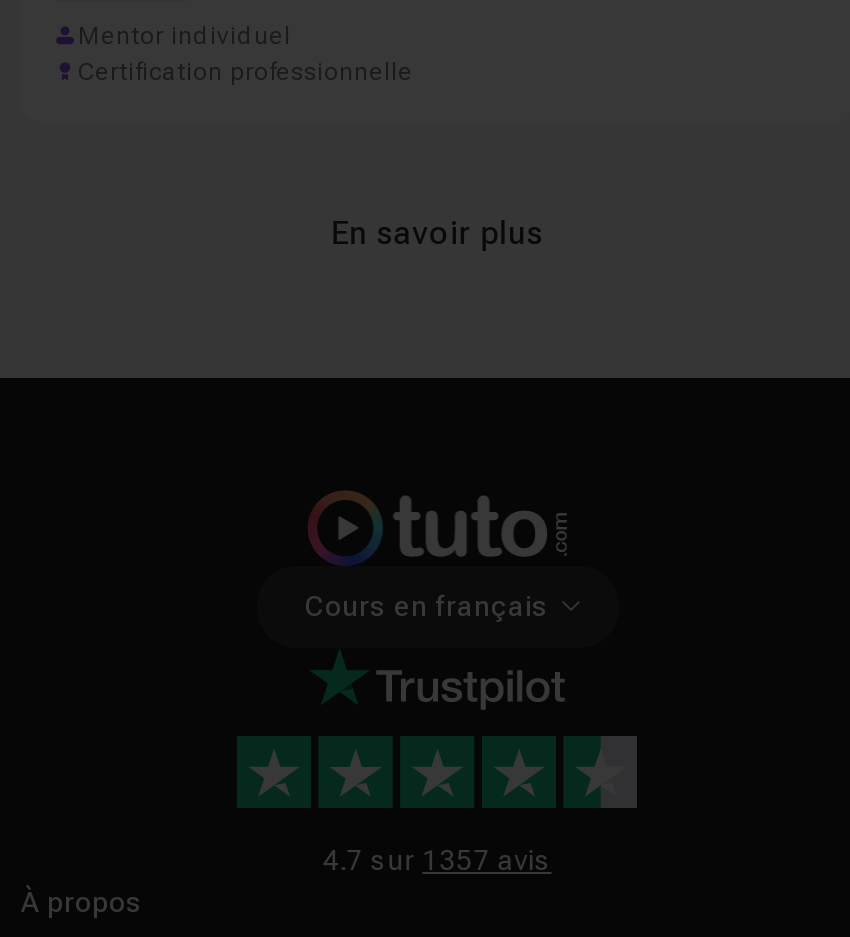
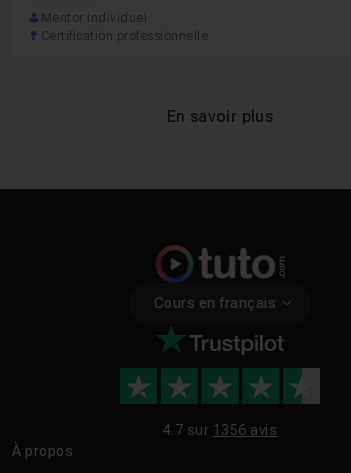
[323,845,551,877] 4.7 sur 1357 avis -> [163,422,277,438] 4.7 sur 1356 avis

